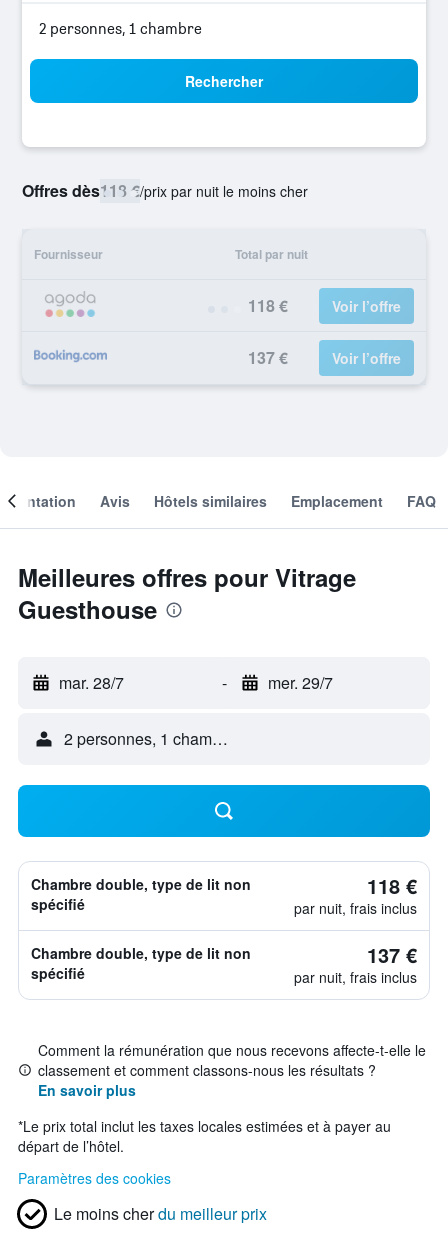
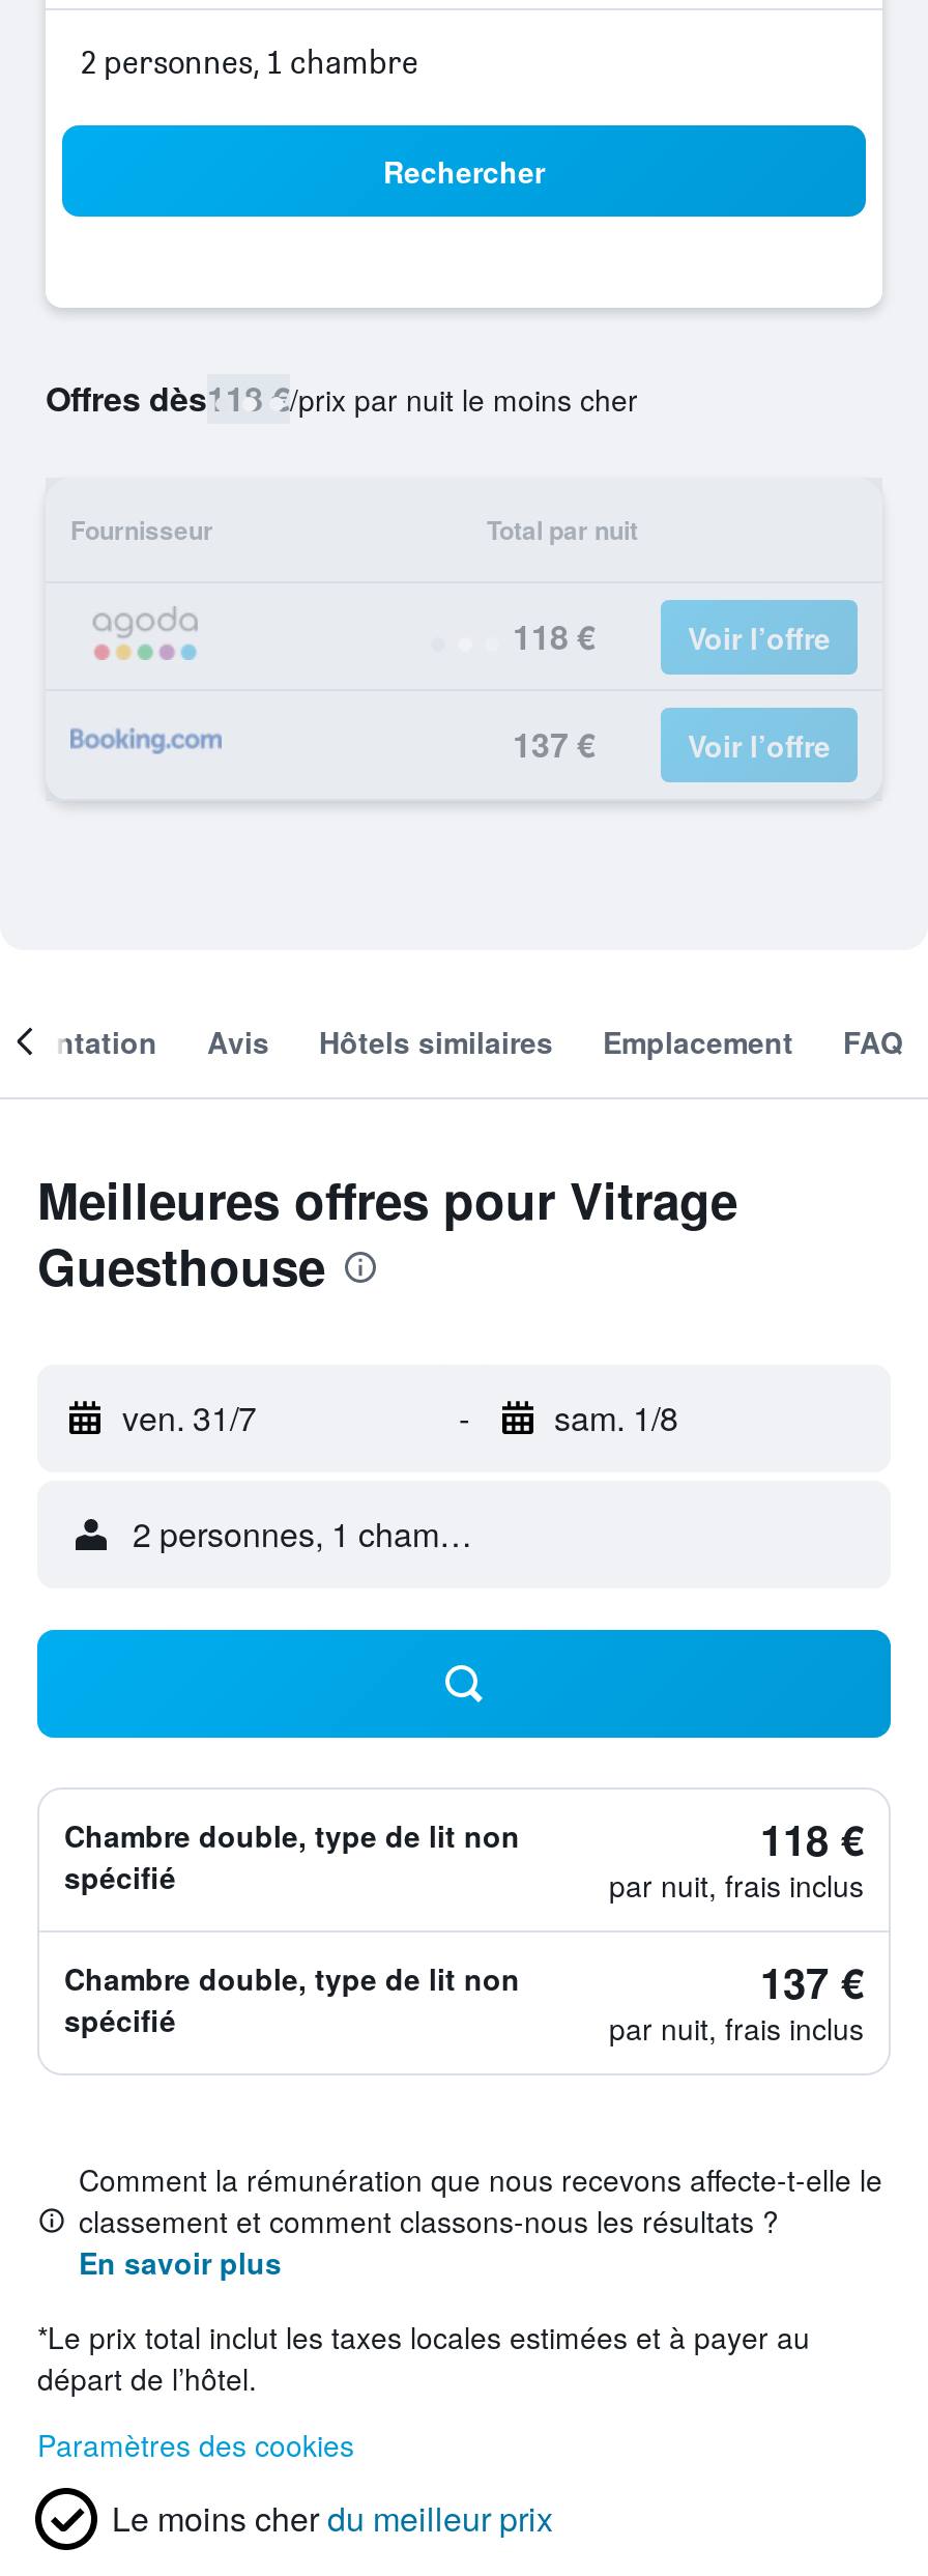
[59,671,124,694] mar. 28/7 -> [122,1394,257,1441] ven. 31/7
[267,671,332,694] mer. 29/7 -> [554,1394,678,1441] sam. 1/8

